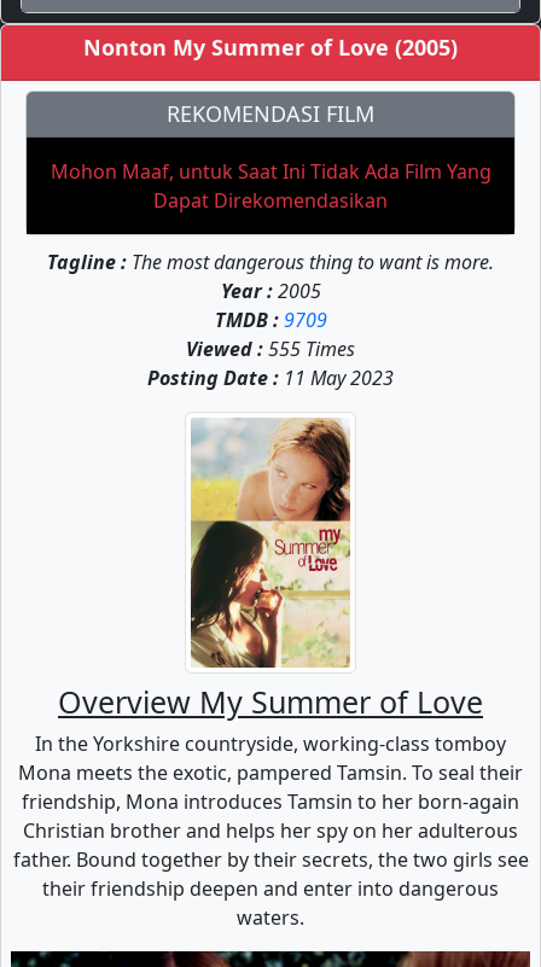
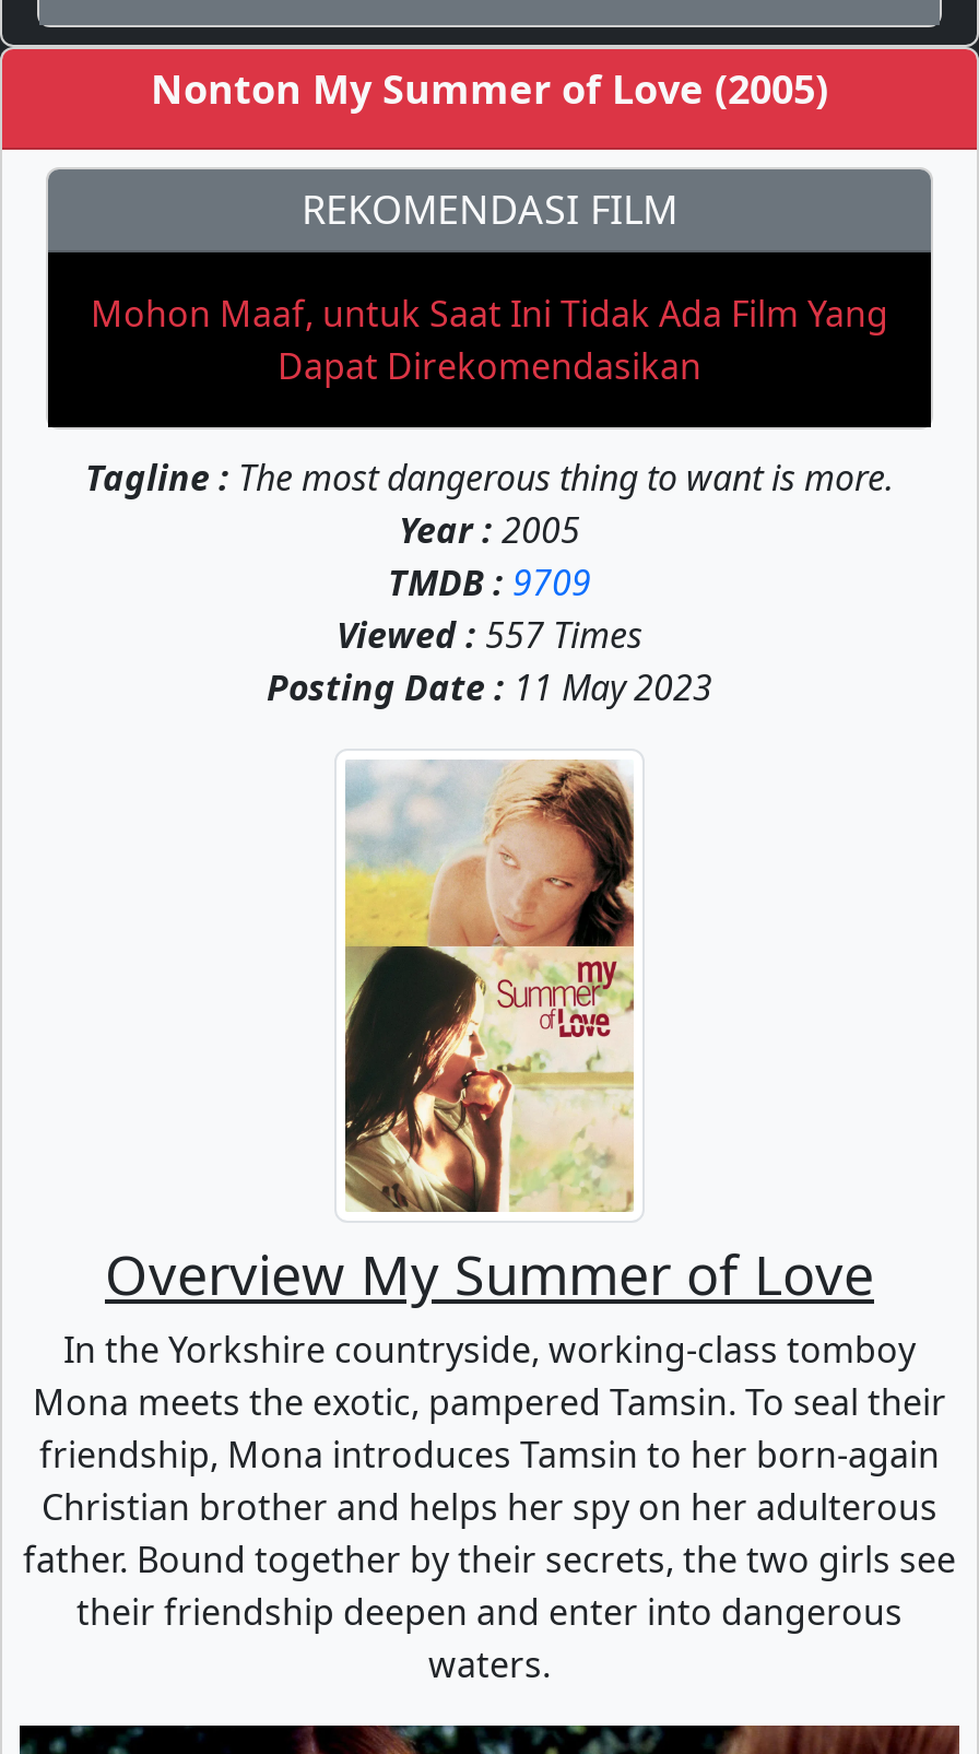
[186,336,355,362] Viewed : 555 Times -> [337,611,642,659] Viewed : 557 Times

